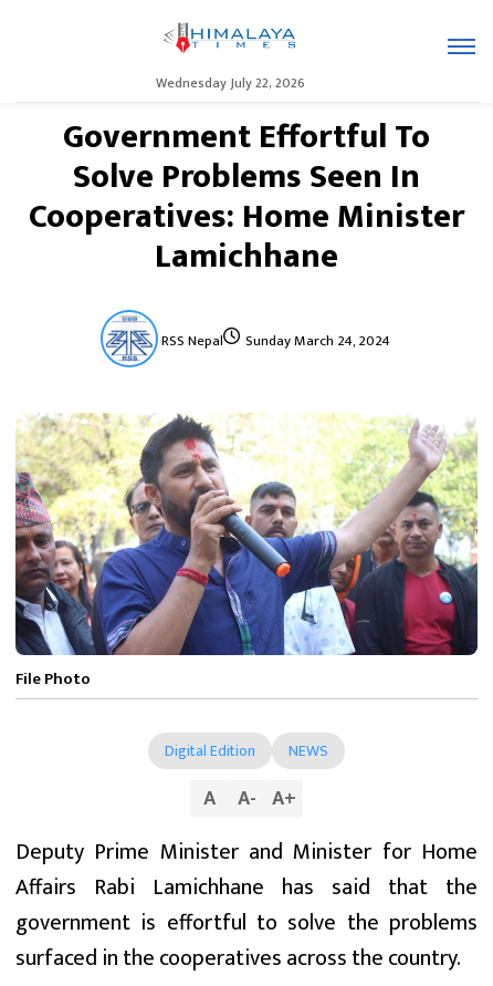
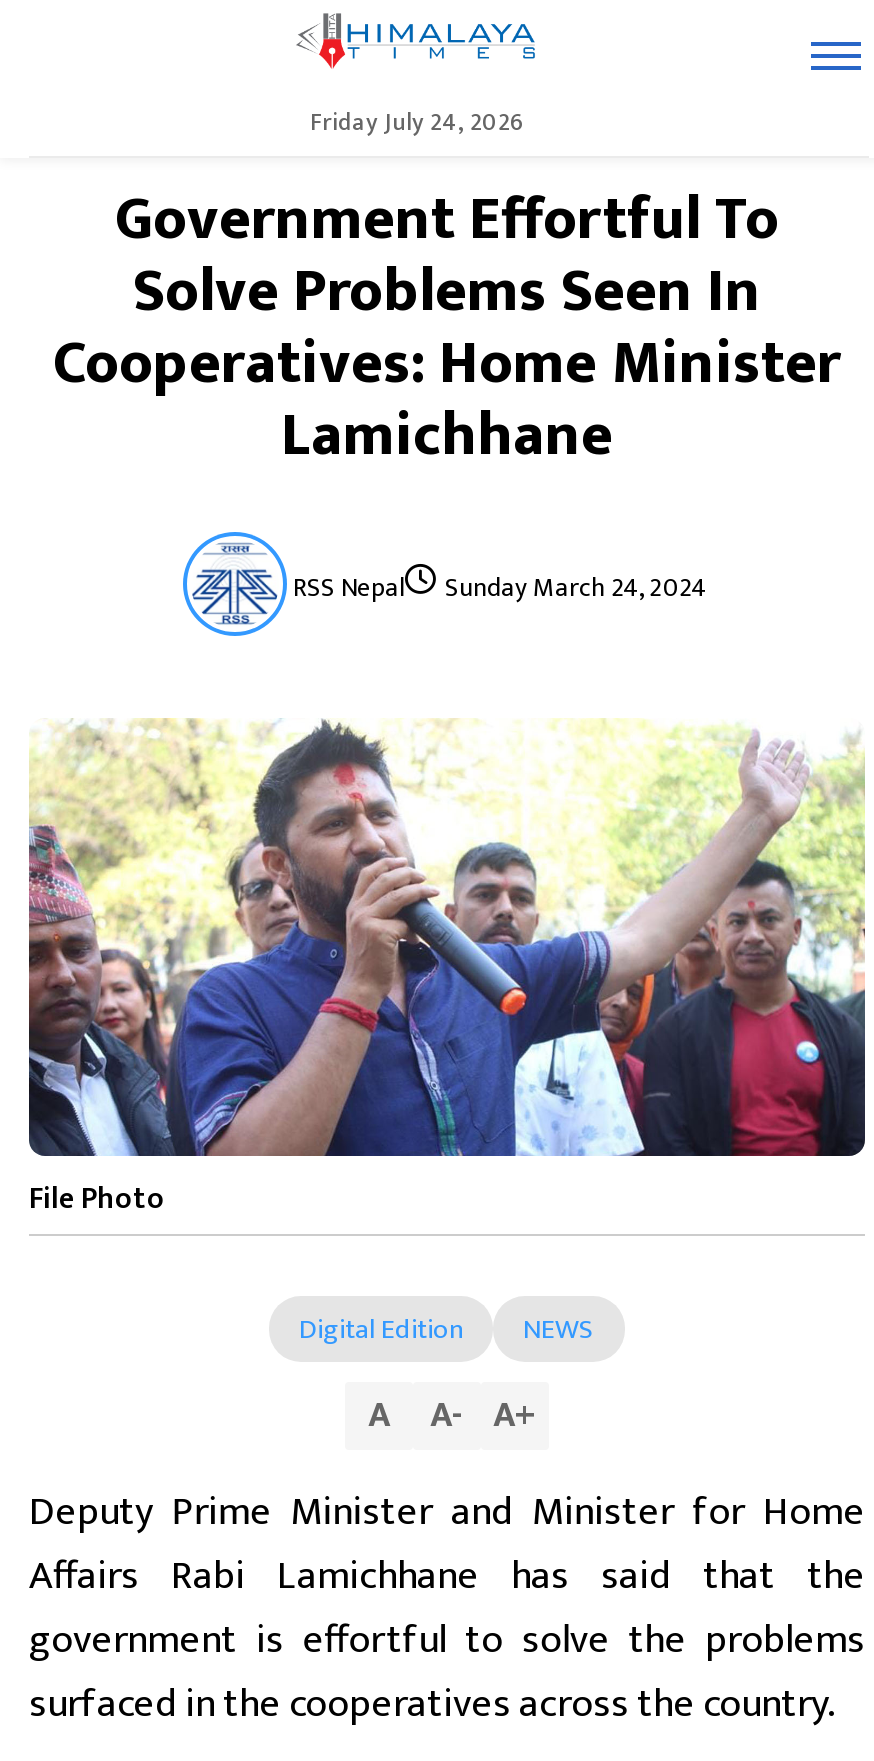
[155,72,305,94] Wednesday July 22, 2026 -> [310,102,524,142] Friday July 24, 2026

